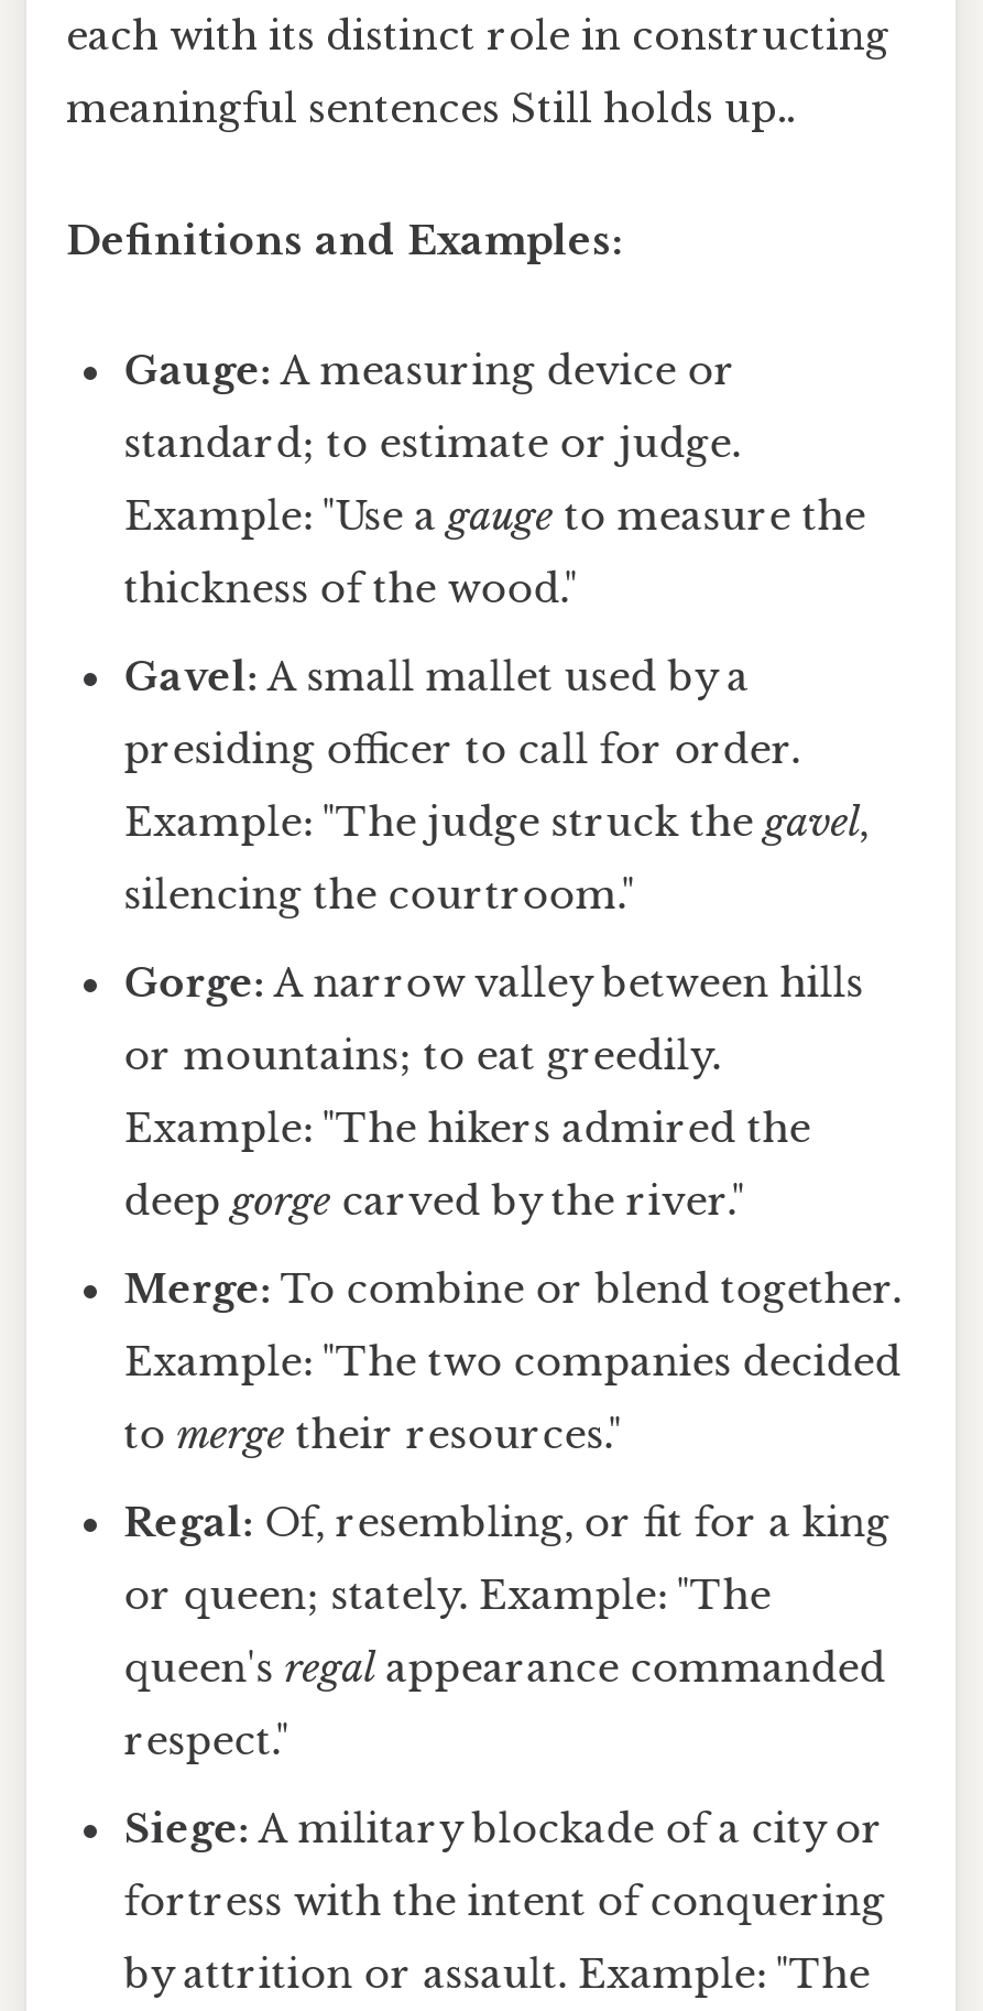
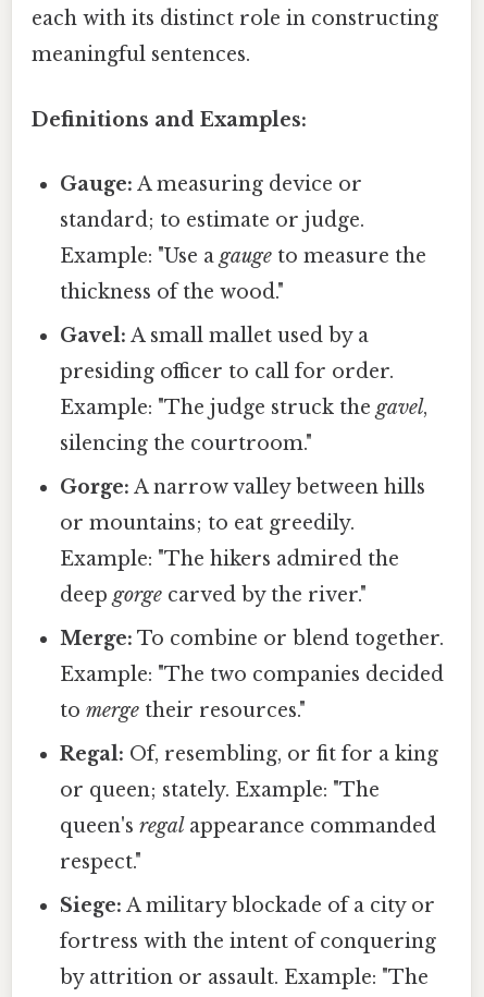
[66,86,795,134] meaningful sentences Still holds up.. -> [32,43,250,67] meaningful sentences.

